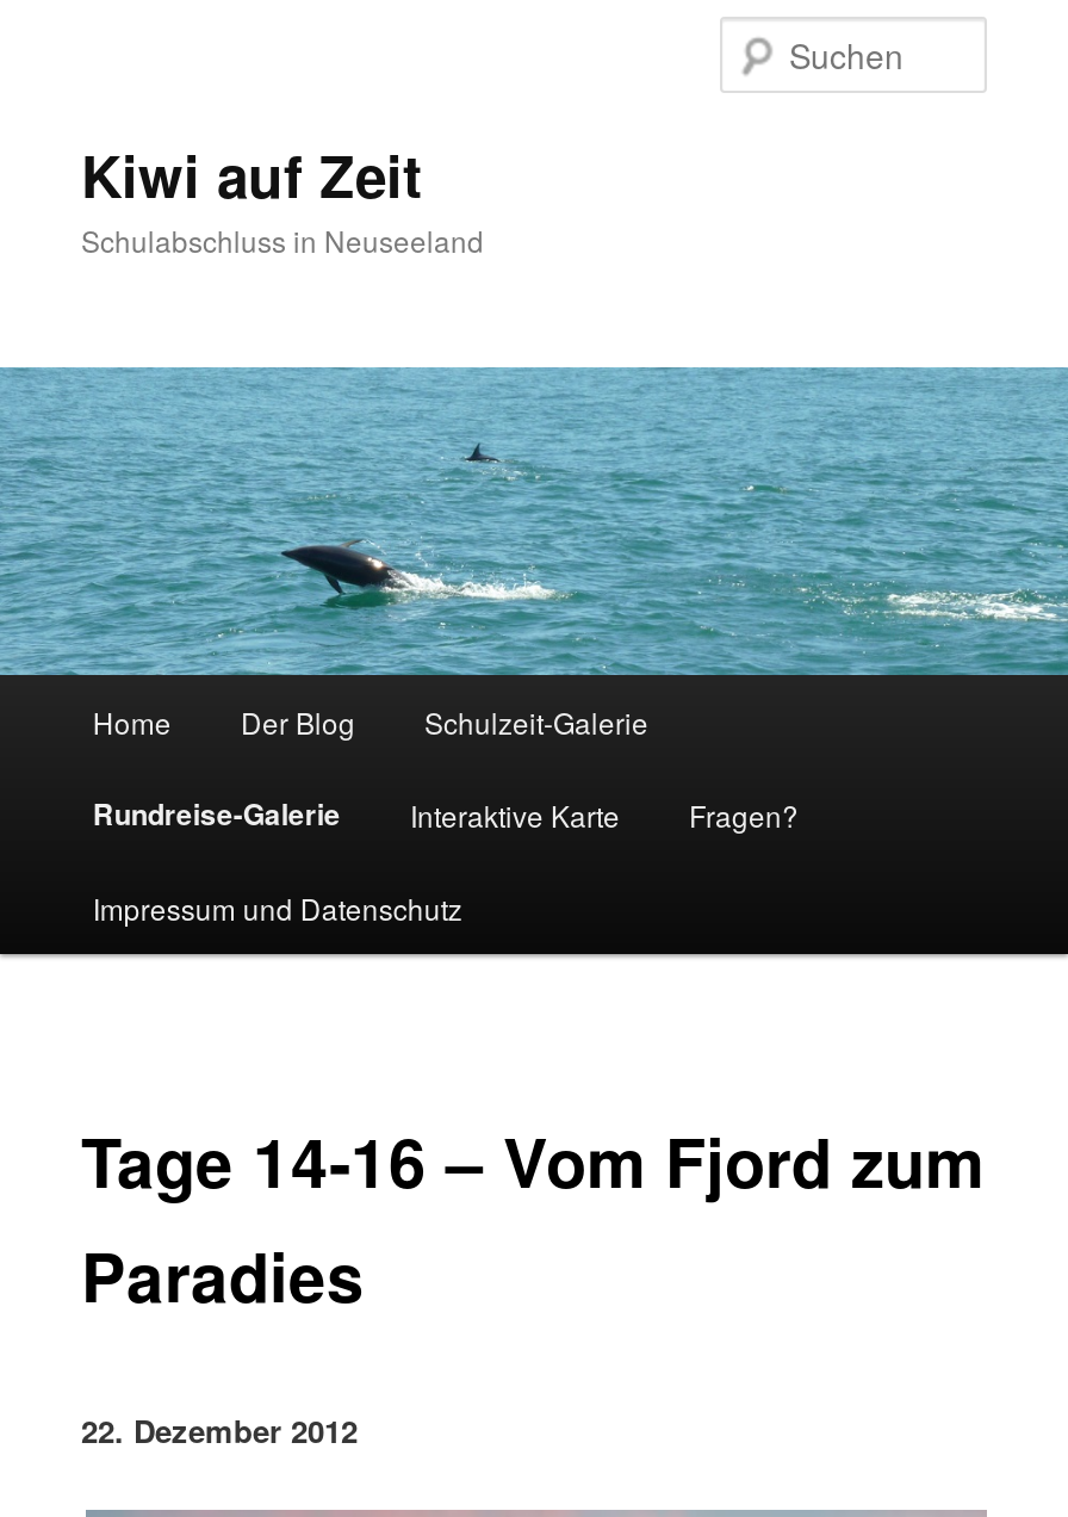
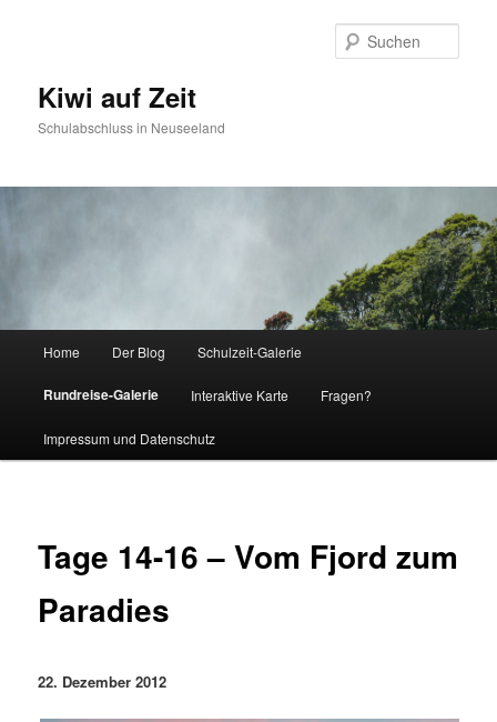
[7,367,1061,677] [image] -> [3,187,494,331] [image]

